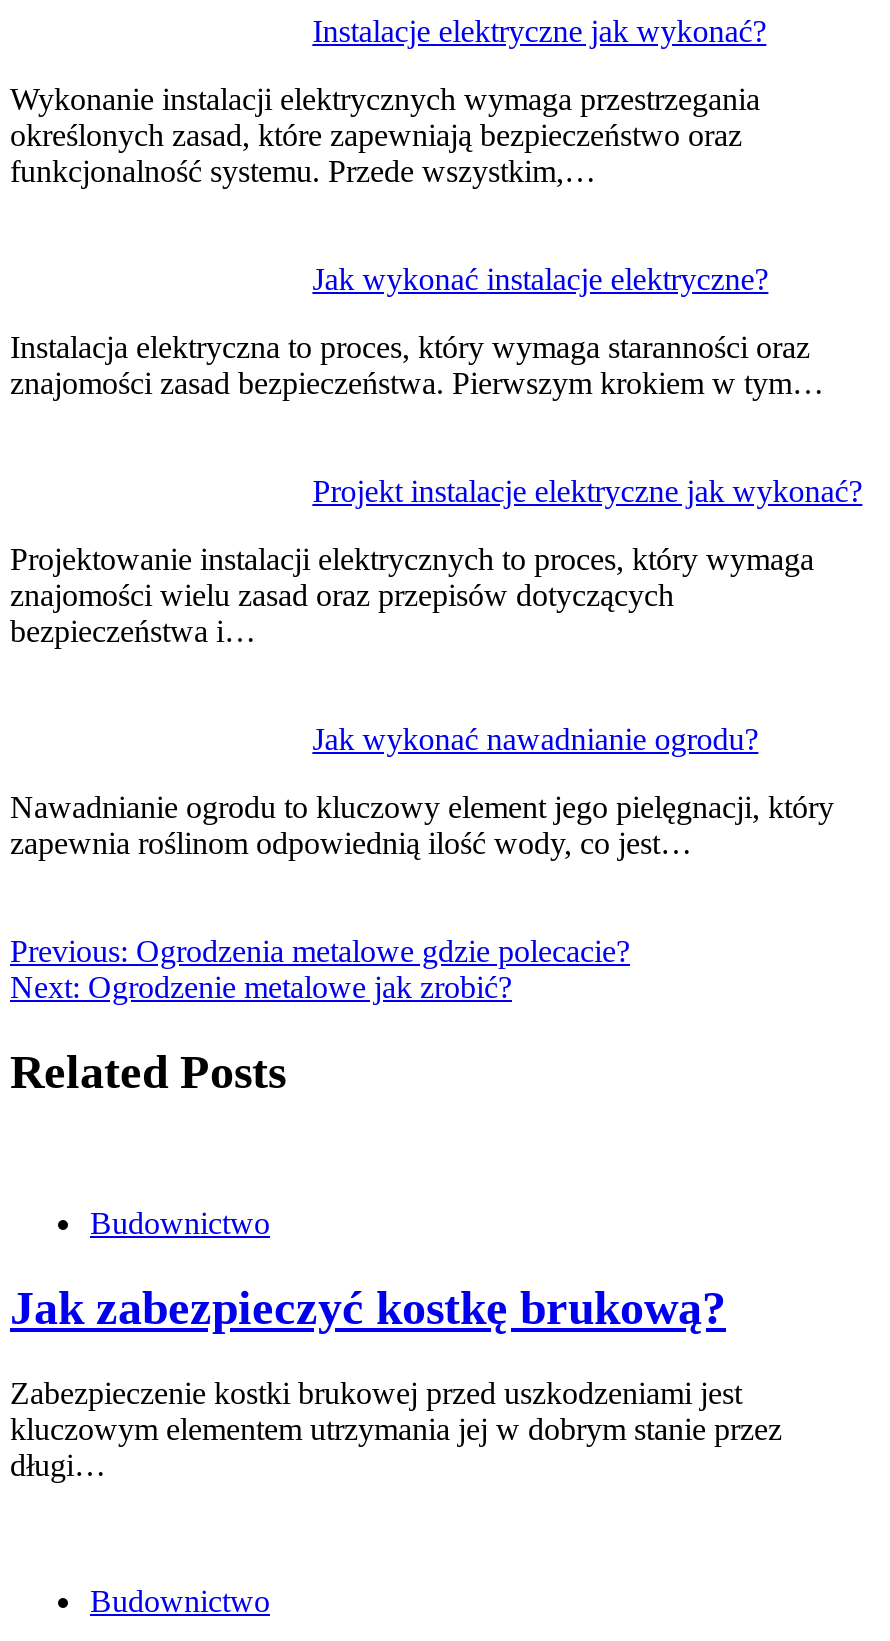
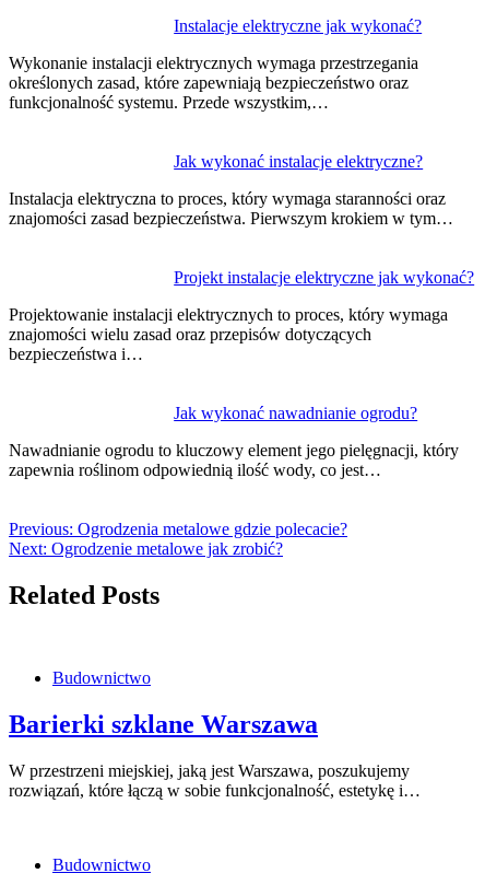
[10,1283,726,1335] Jak zabezpieczyć kostkę brukową? -> [9,710,318,739] Barierki szklane Warszawa
[10,1376,782,1482] Zabezpieczenie kostki brukowej przed uszkodzeniami jest | kluczowym elementem utrzymania jej w dobrym stanie przez | długi… -> [9,762,421,800] W przestrzeni miejskiej, jaką jest Warszawa, poszukujemy | rozwiązań, które łączą w sobie funkcjonalność, estetykę i…

